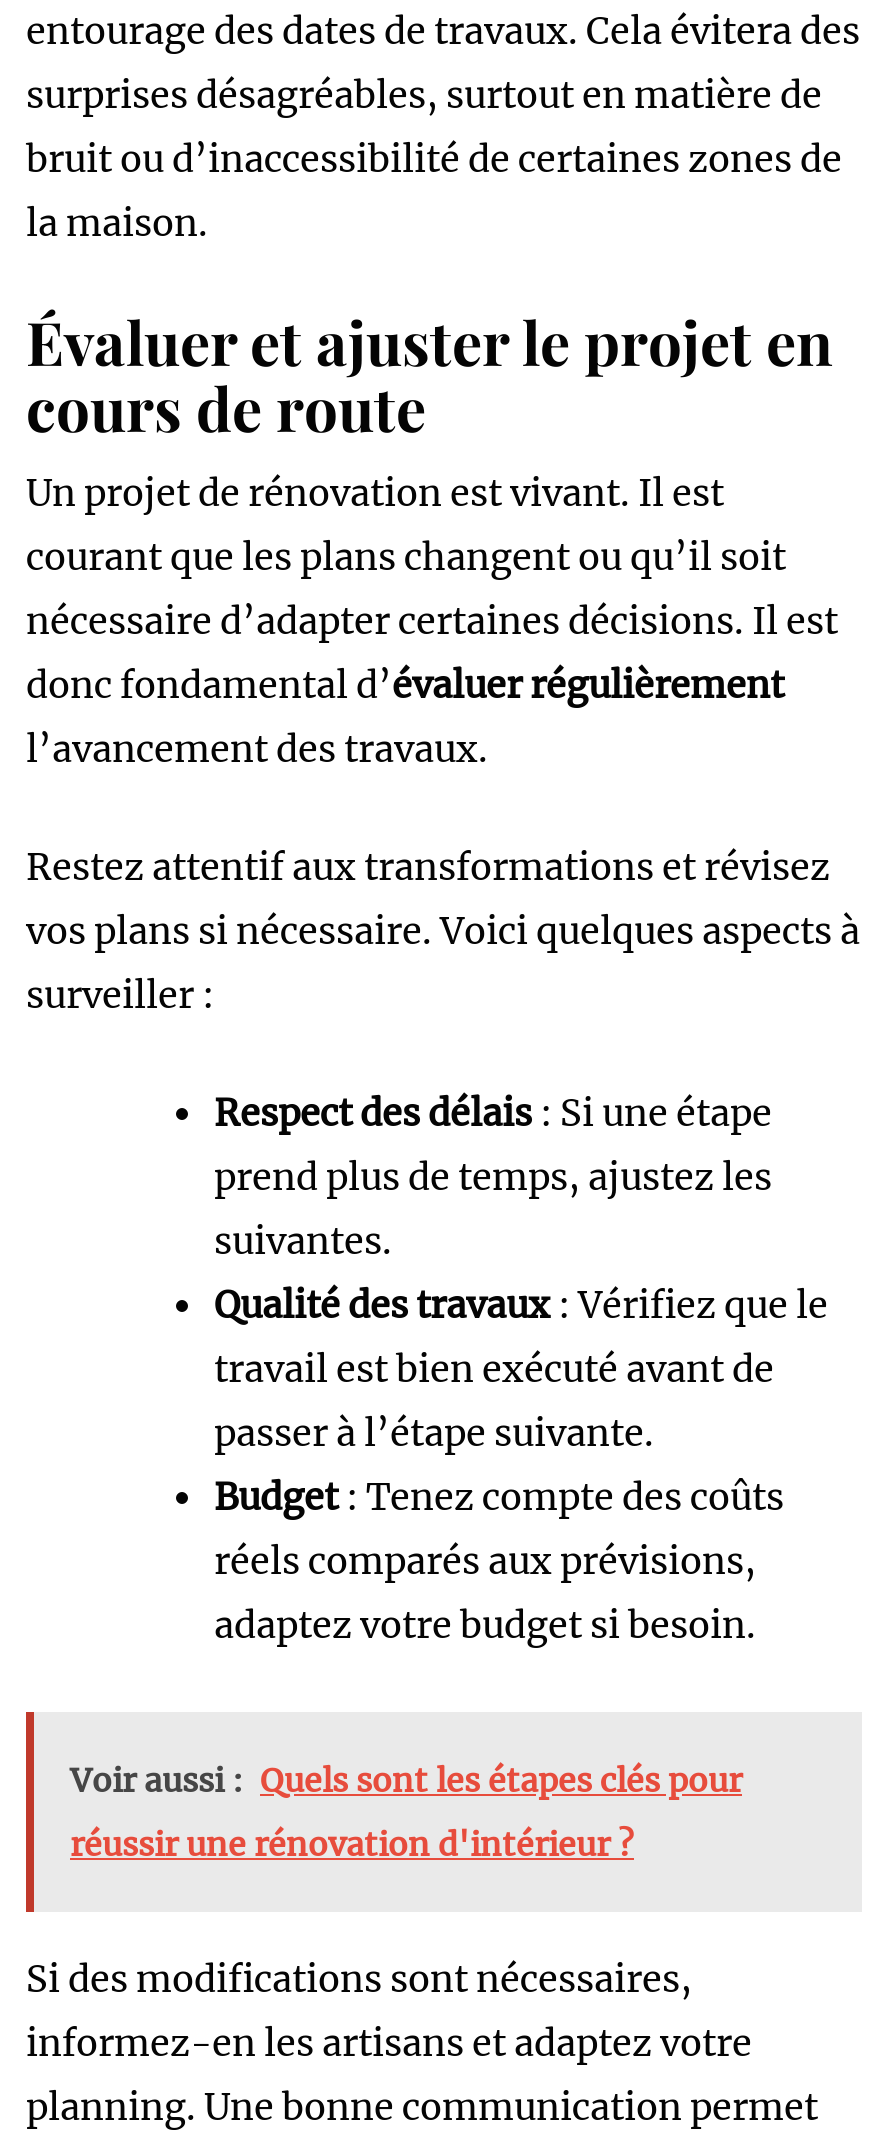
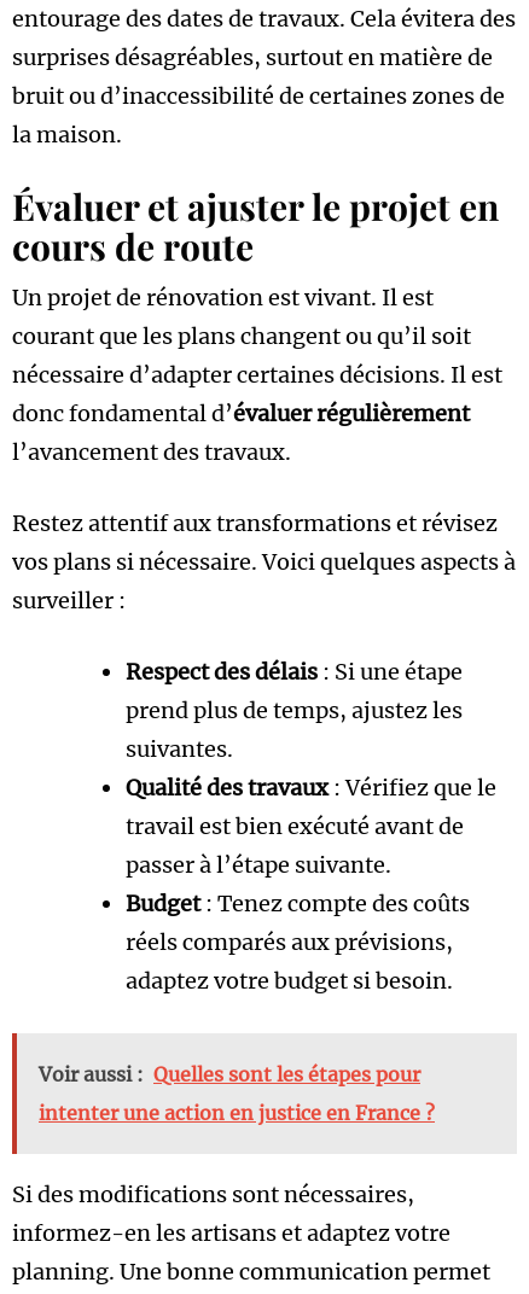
[70,1760,742,1800] Voir aussi : Quels sont les étapes clés pour -> [39,1062,420,1087] Voir aussi : Quelles sont les étapes pour
[70,1824,634,1864] réussir une rénovation d'intérieur ? -> [39,1101,435,1125] intenter une action en justice en France ?

